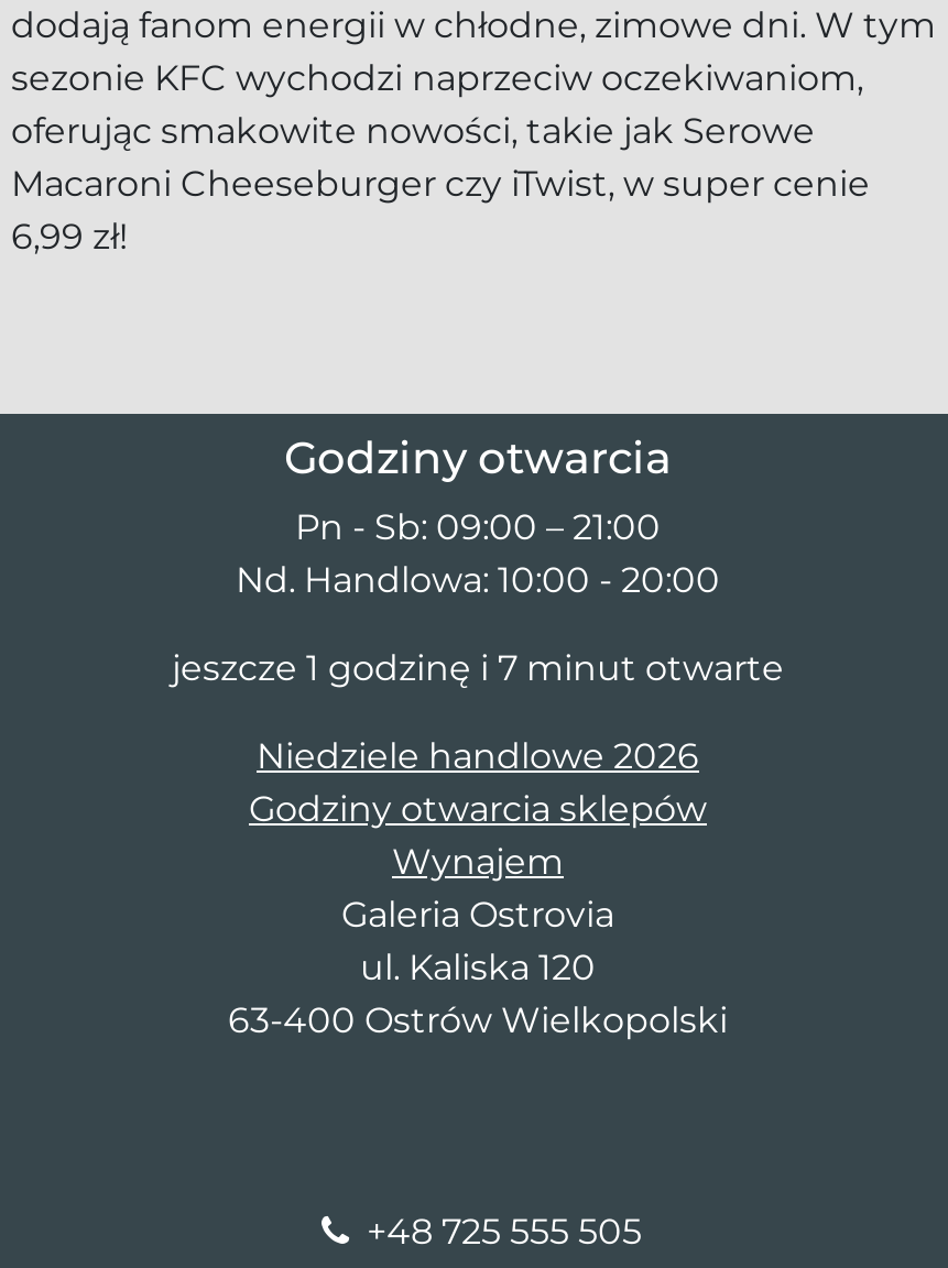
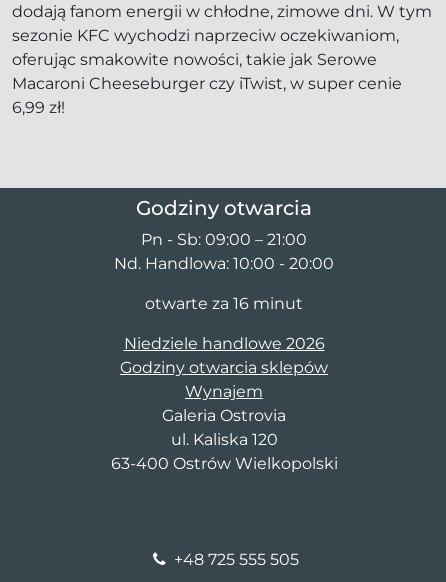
[172,648,784,690] jeszcze 1 godzinę i 7 minut otwarte -> [145,294,303,313] otwarte za 16 minut

